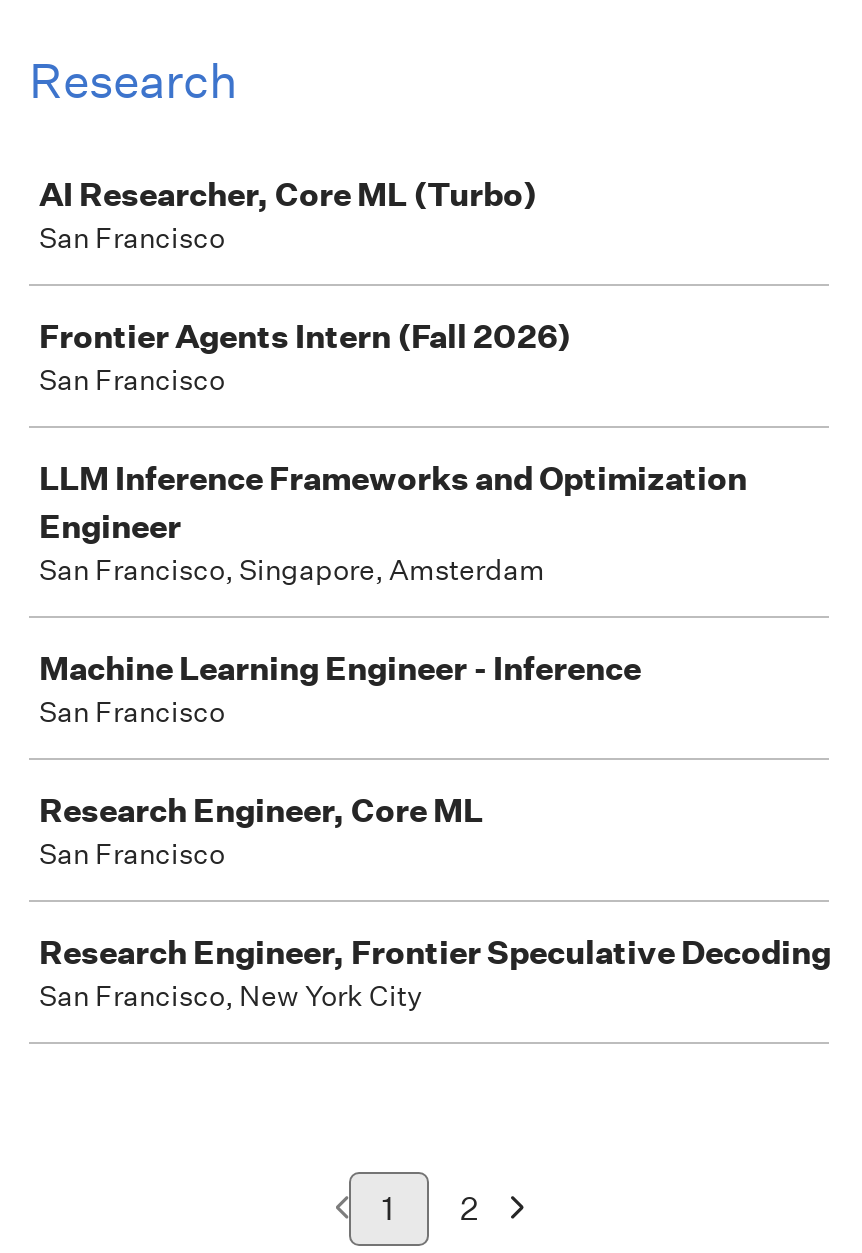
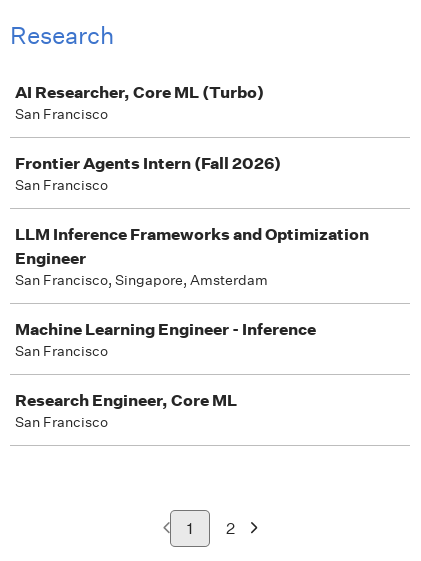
[39,932,831,1014] Research Engineer, Frontier Speculative Decoding | San Francisco, New York City -> none

